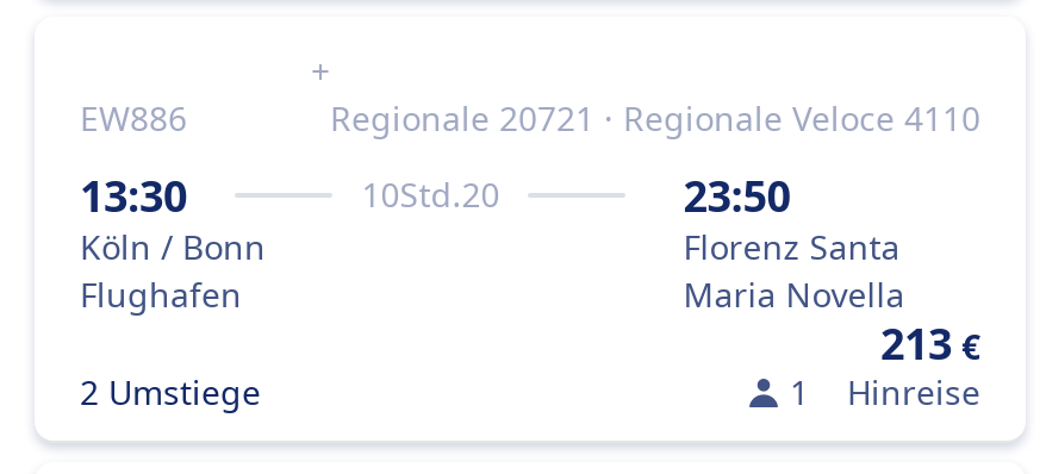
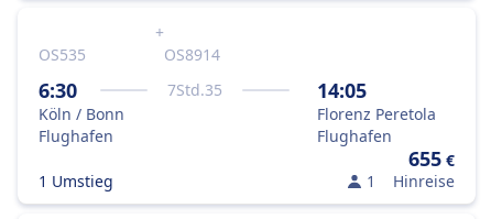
[80,95,187,141] EW886 -> [39,44,86,65] OS535
[330,95,980,141] Regionale 20721 · Regionale Veloce 4110 -> [164,44,220,65] OS8914
[80,167,500,224] 13:30 | 10Std.20 -> [39,77,223,103] 6:30 | 7Std.35
[683,167,980,372] 23:50 | Florenz Santa | Maria Novella | 213 € -> [317,77,455,172] 14:05 | Florenz Peretola | Flughafen | 655 €
[80,369,261,414] 2 Umstiege -> [39,171,113,191] 1 Umstieg

